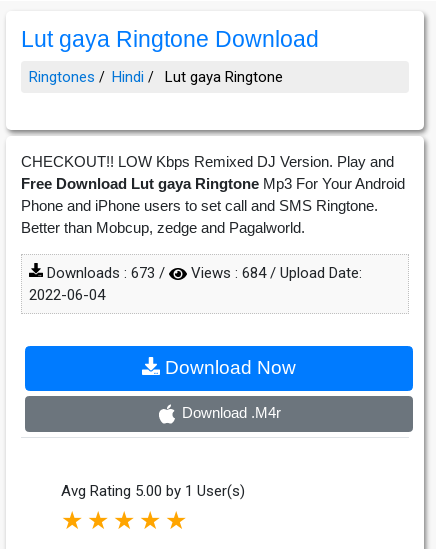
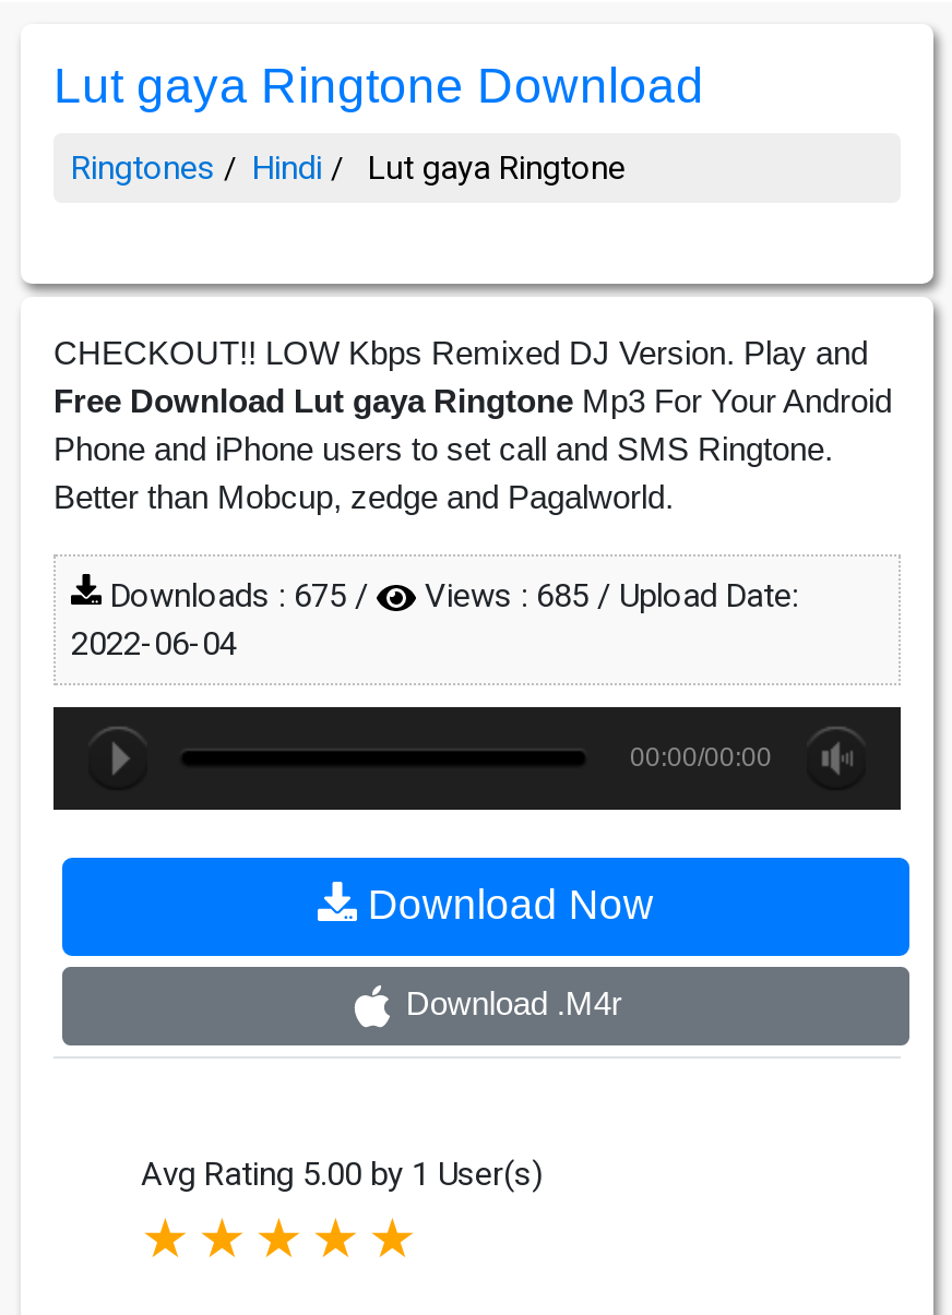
[43,264,169,282] Downloads : 673 / -> [102,576,377,615] Downloads : 675 /
[187,264,362,282] Views : 684 / Upload Date: -> [416,576,798,615] Views : 685 / Upload Date:
none -> [630,742,772,772] 00:00/00:00

